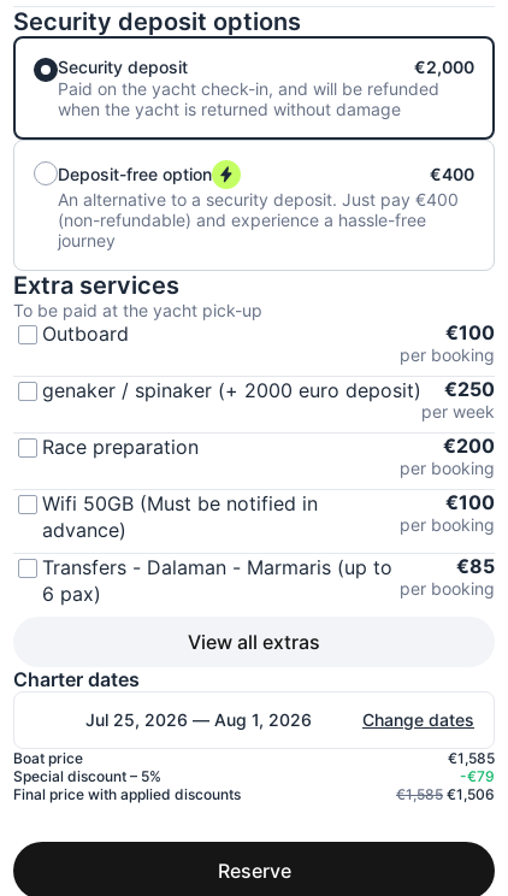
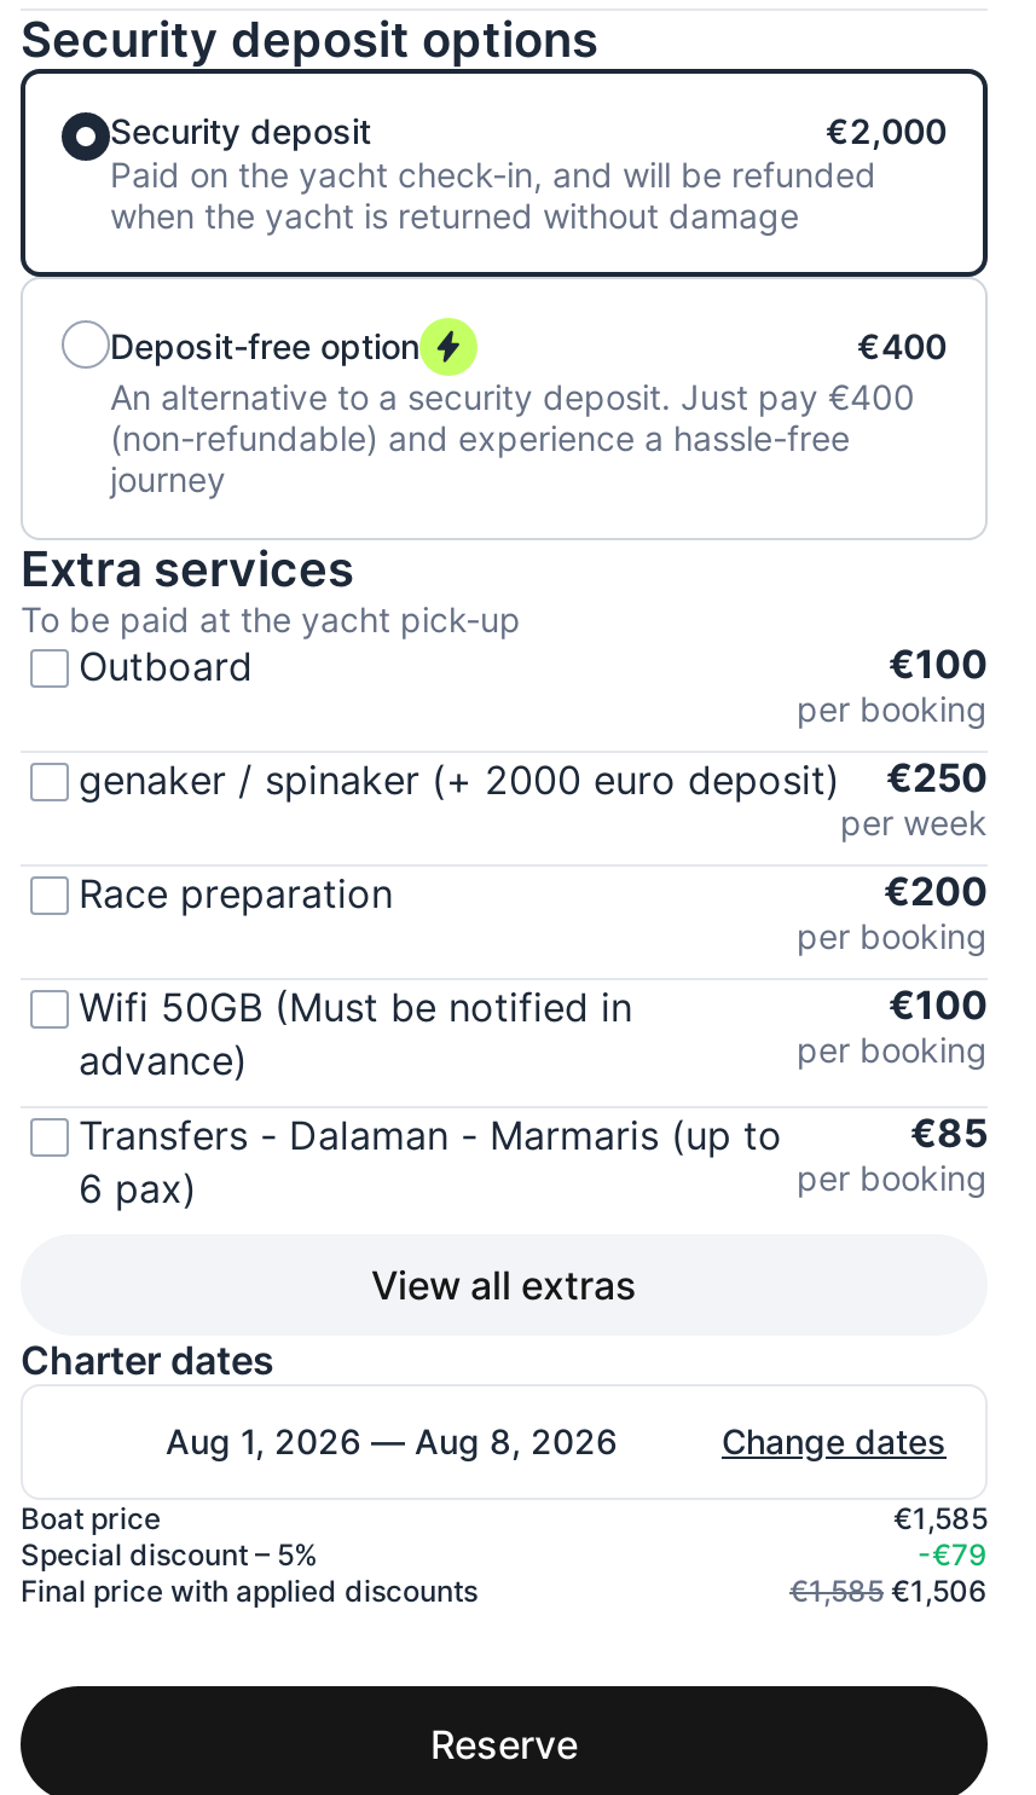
[85,709,311,730] Jul 25, 2026 — Aug 1, 2026 -> [166,1420,618,1461] Aug 1, 2026 — Aug 8, 2026

